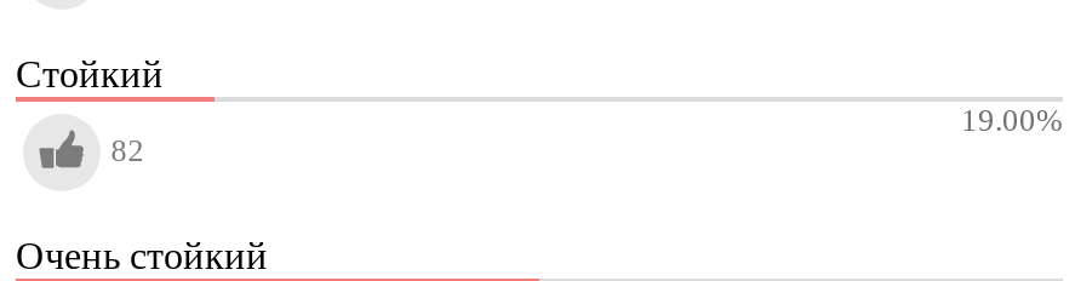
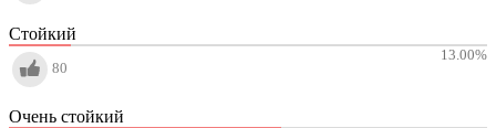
[961,104,1063,138] 19.00% -> [441,47,487,63] 13.00%
[111,134,145,168] 82 -> [52,61,68,77] 80

